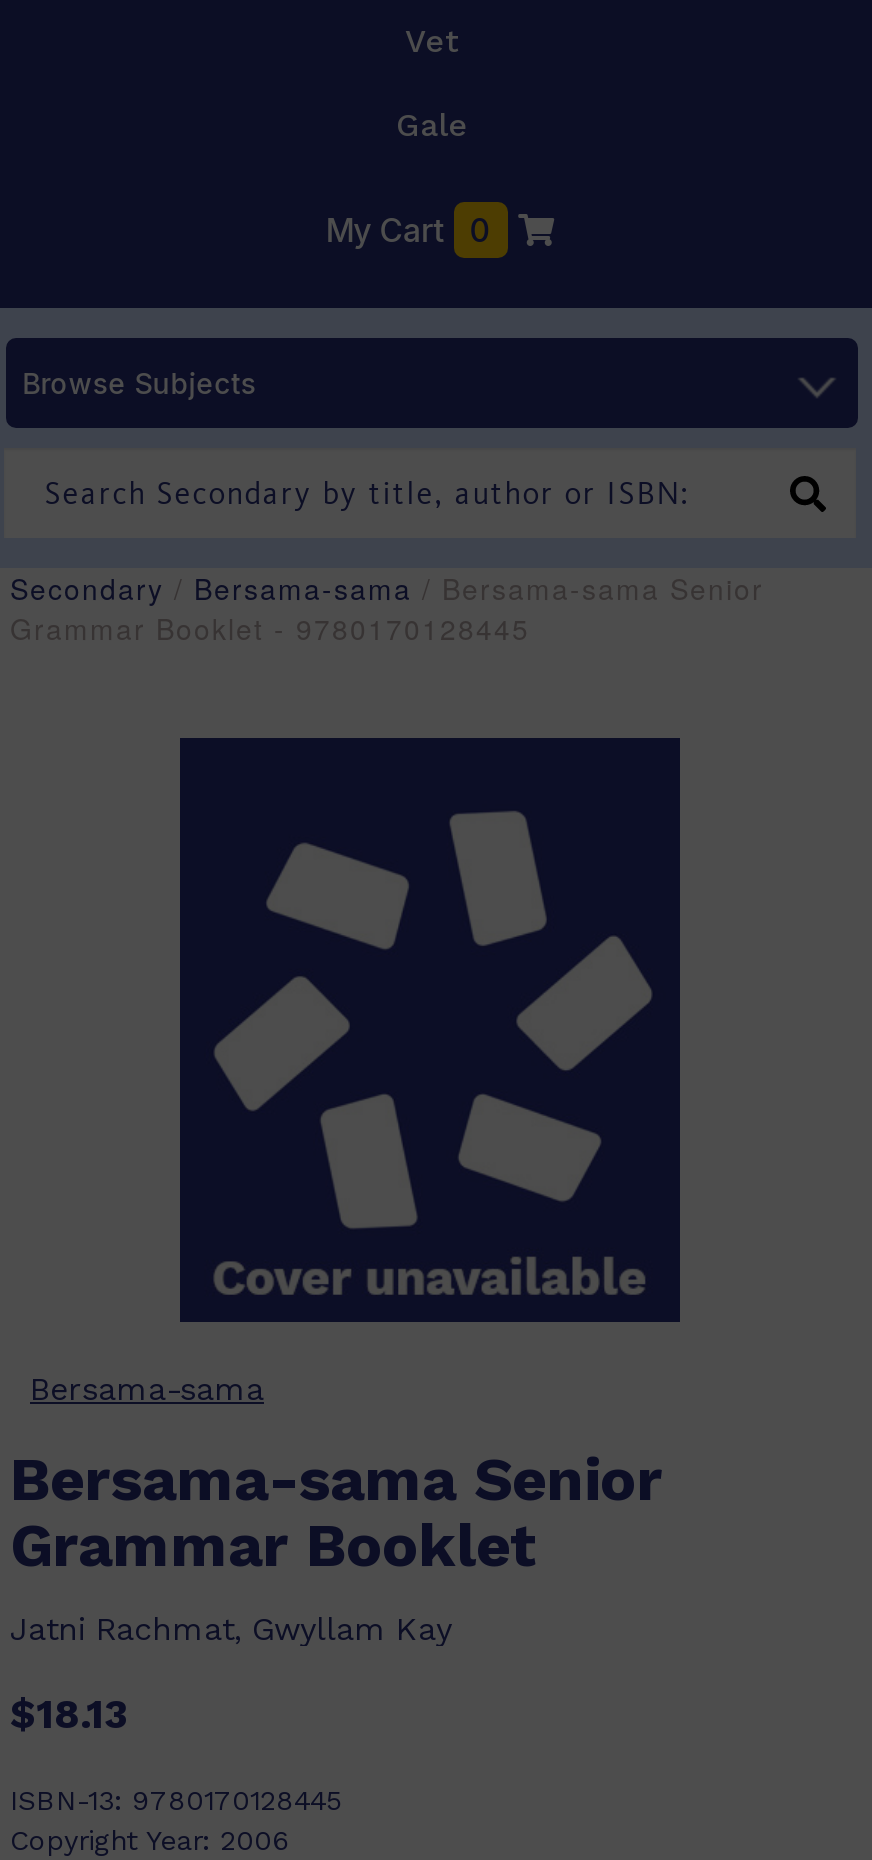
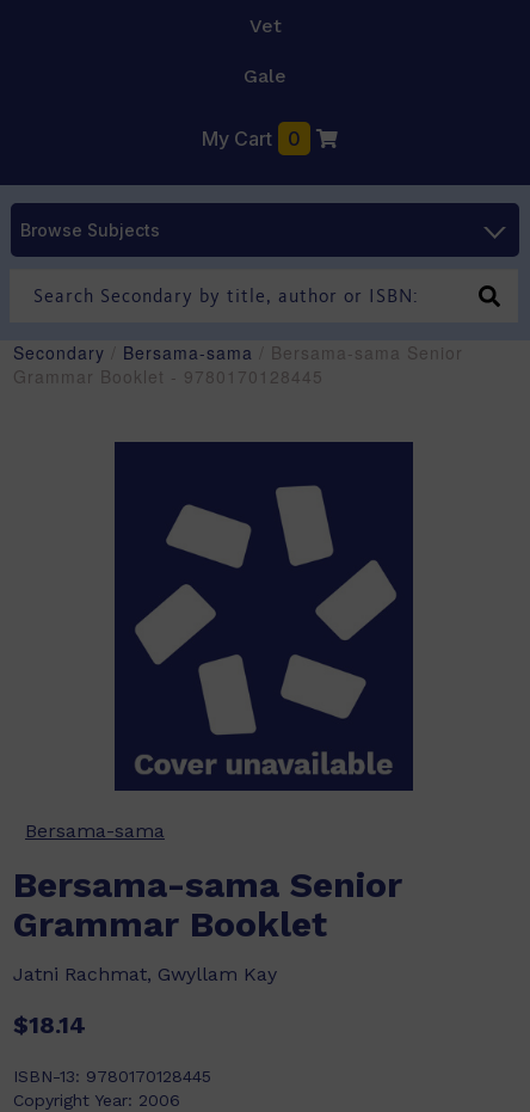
[10,1689,126,1737] $18.13 -> [13,1010,86,1039] $18.14

